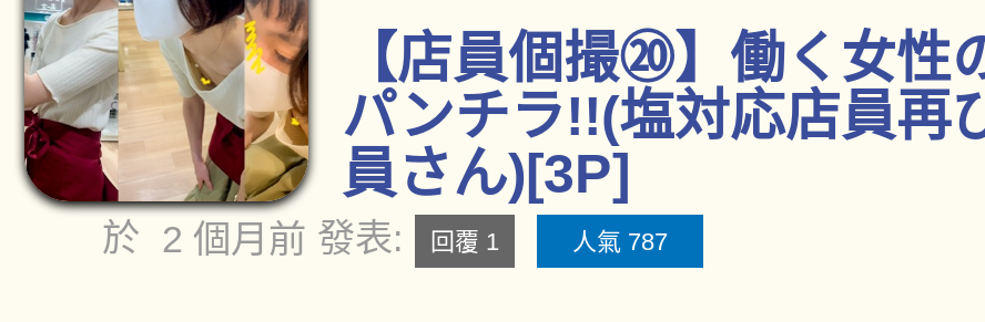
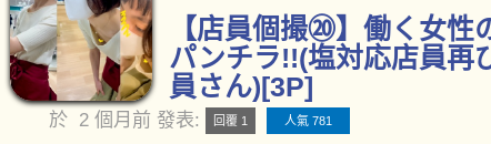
[572,228,668,255] 人氣 787 -> [284,114,332,127] 人氣 781

